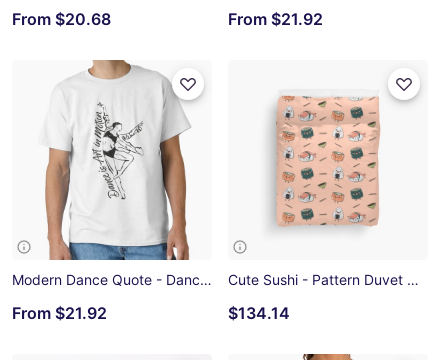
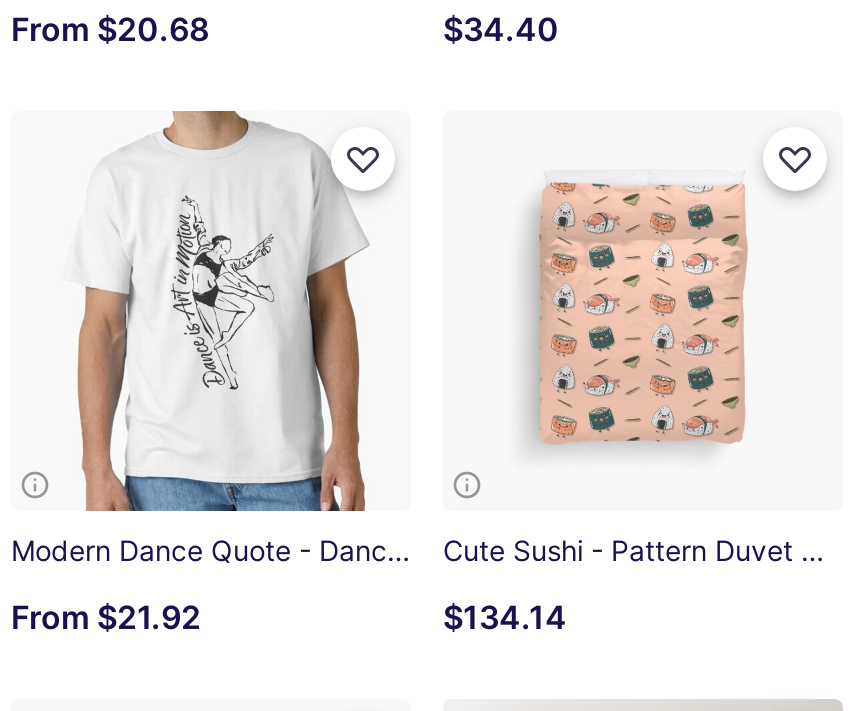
[228,9,323,29] From $21.92 -> [443,9,559,49] $34.40

